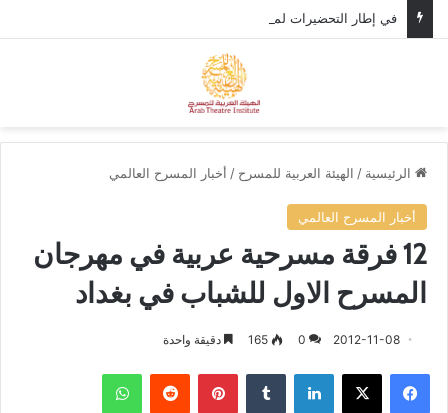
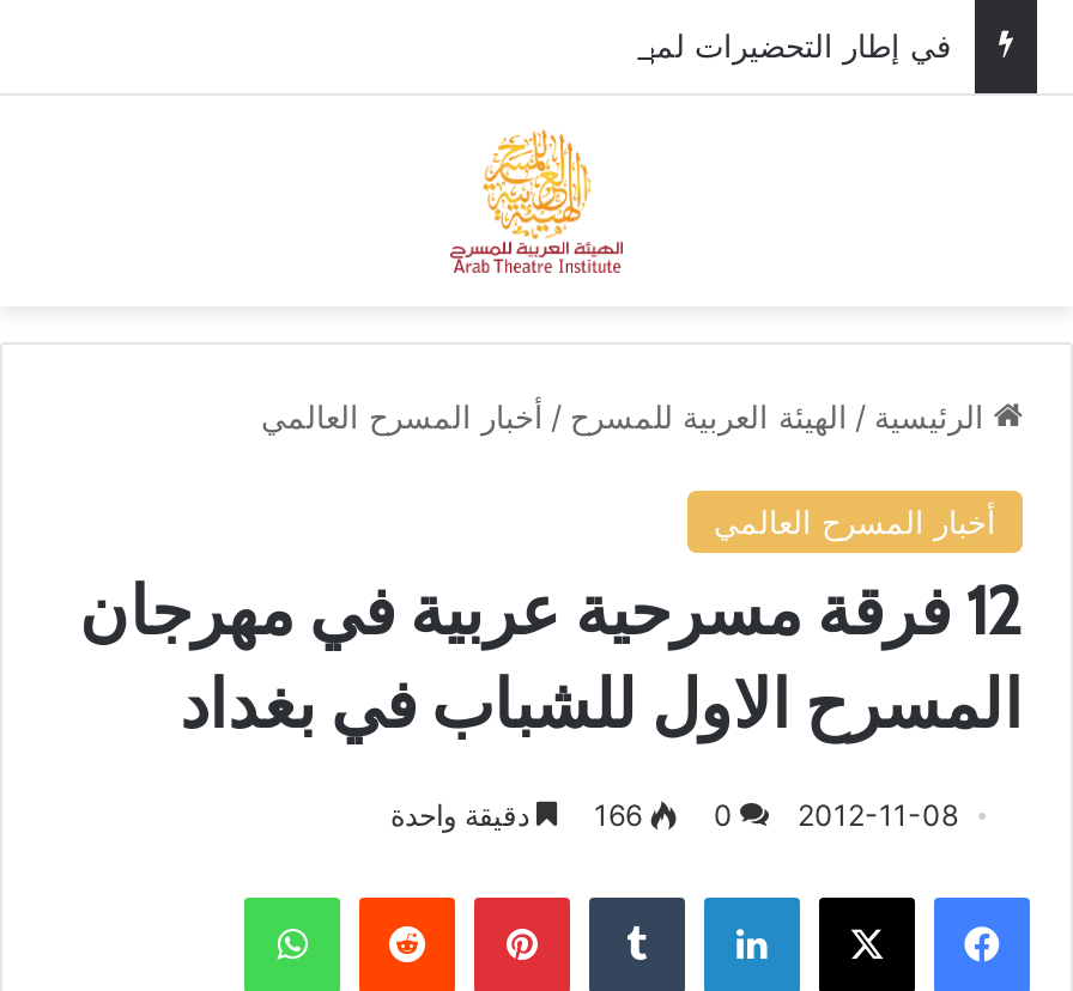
[163,332,400,347] 2012-11-08 0 165 دقيقة واحدة -> [390,797,958,833] 2012-11-08 0 166 دقيقة واحدة

